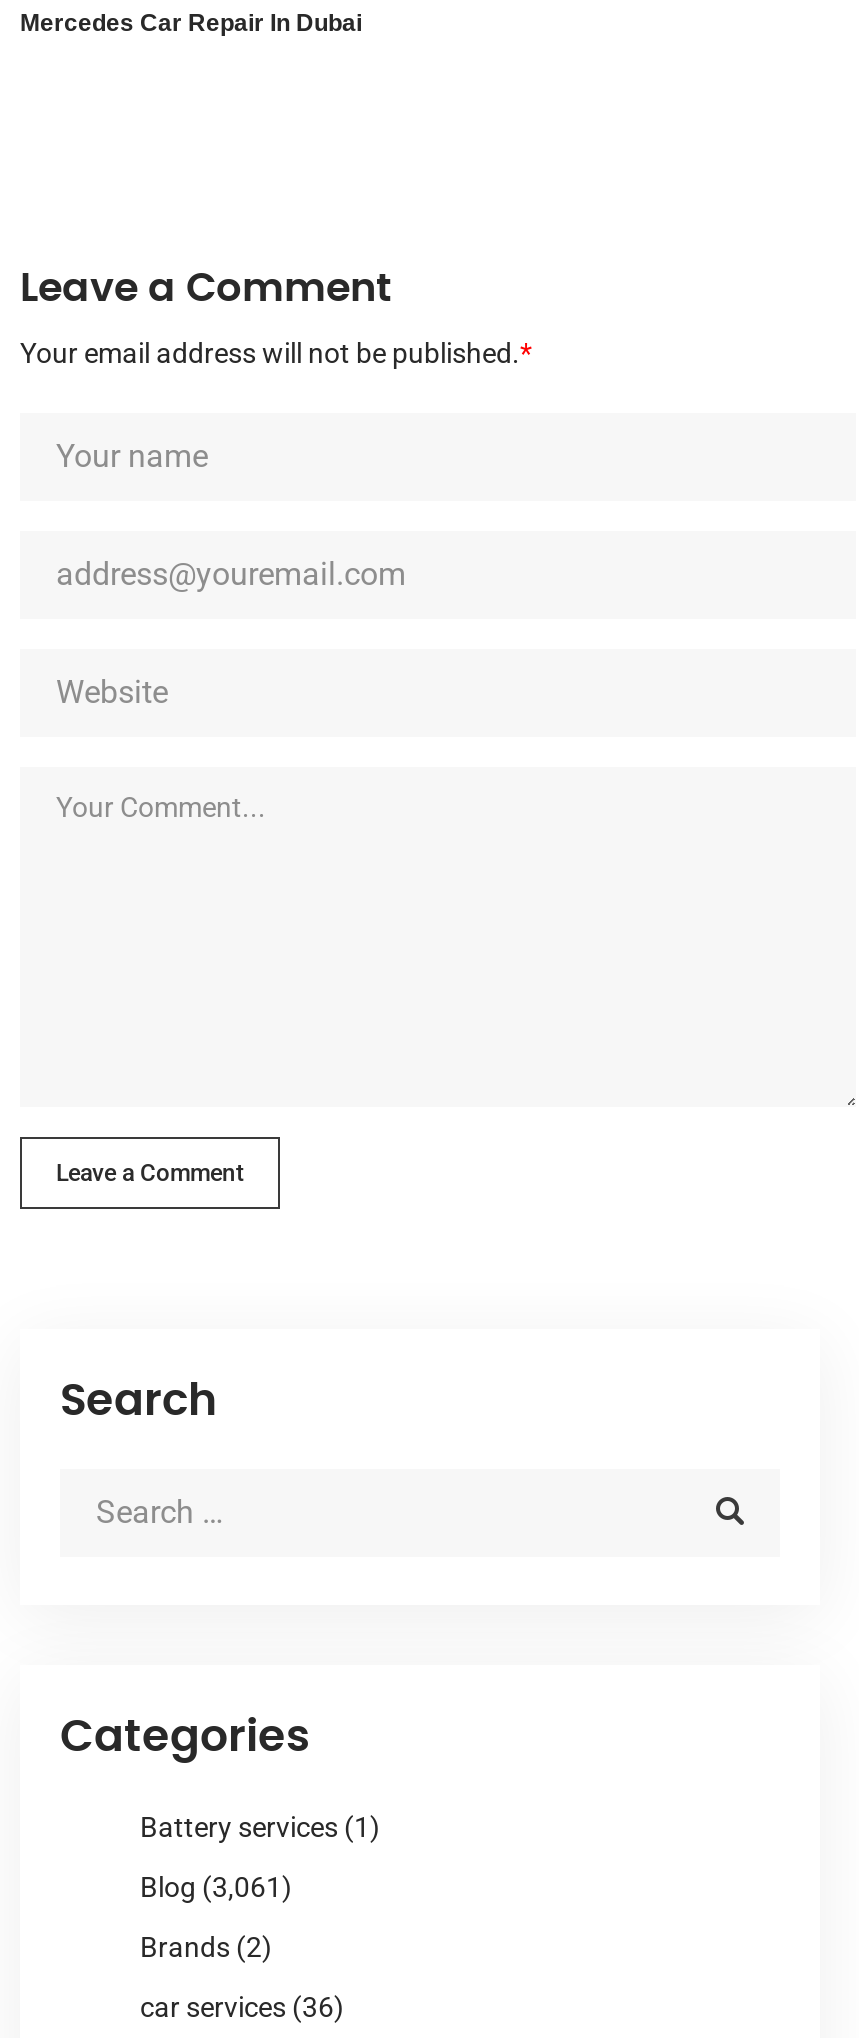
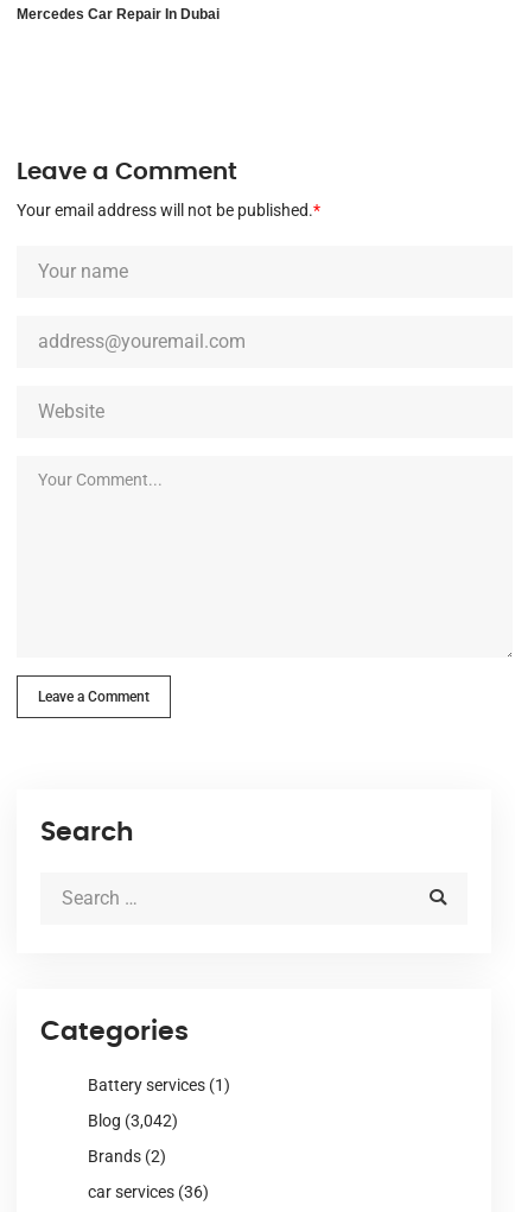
[140,1870,292,1902] Blog (3,061) -> [88,1111,178,1130] Blog (3,042)

